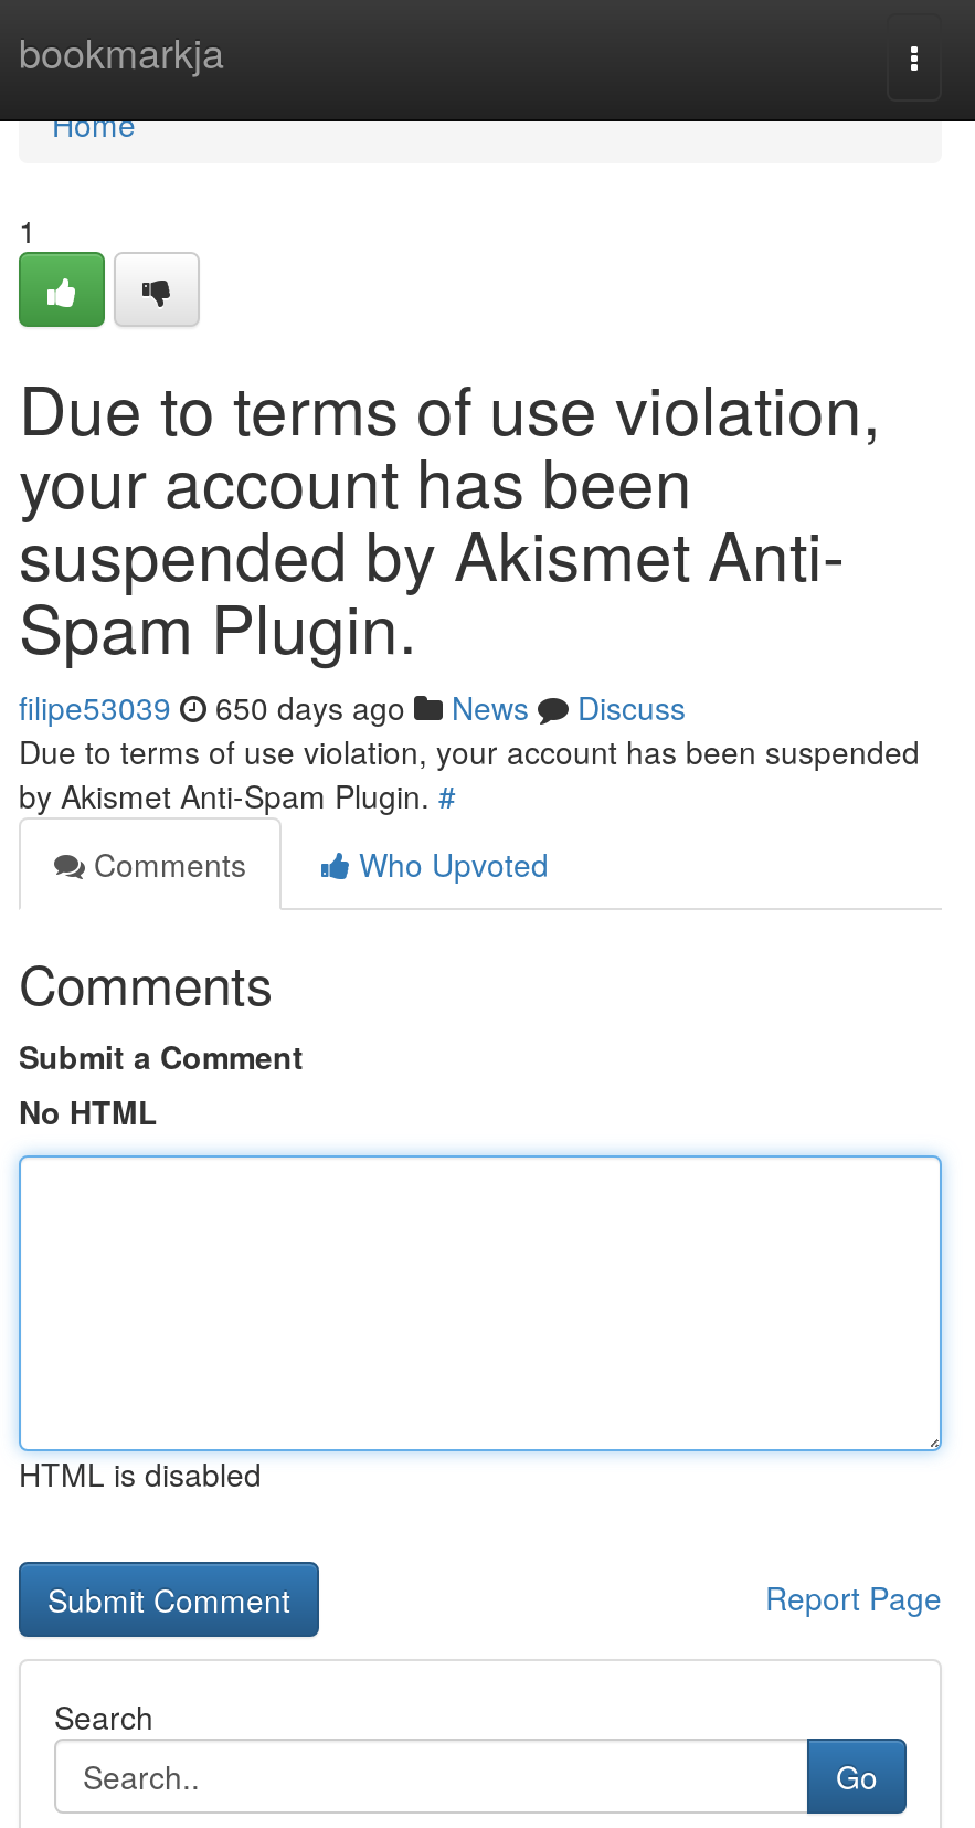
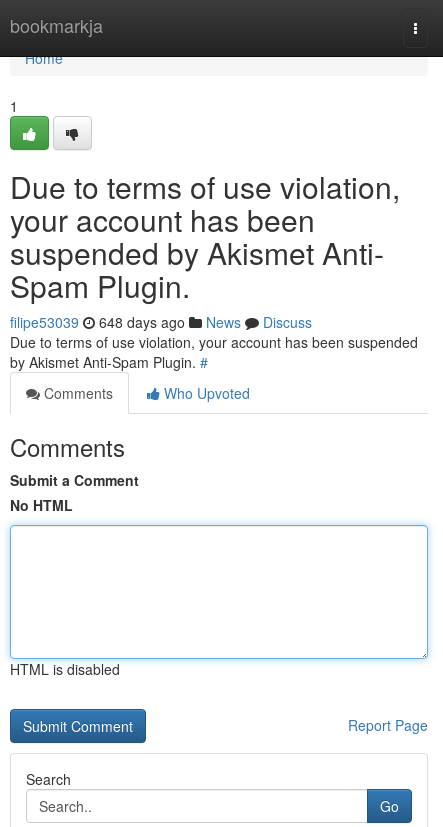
[19,685,686,729] filipe53039 650 days ago News Discuss -> [10,312,312,332] filipe53039 648 days ago News Discuss

